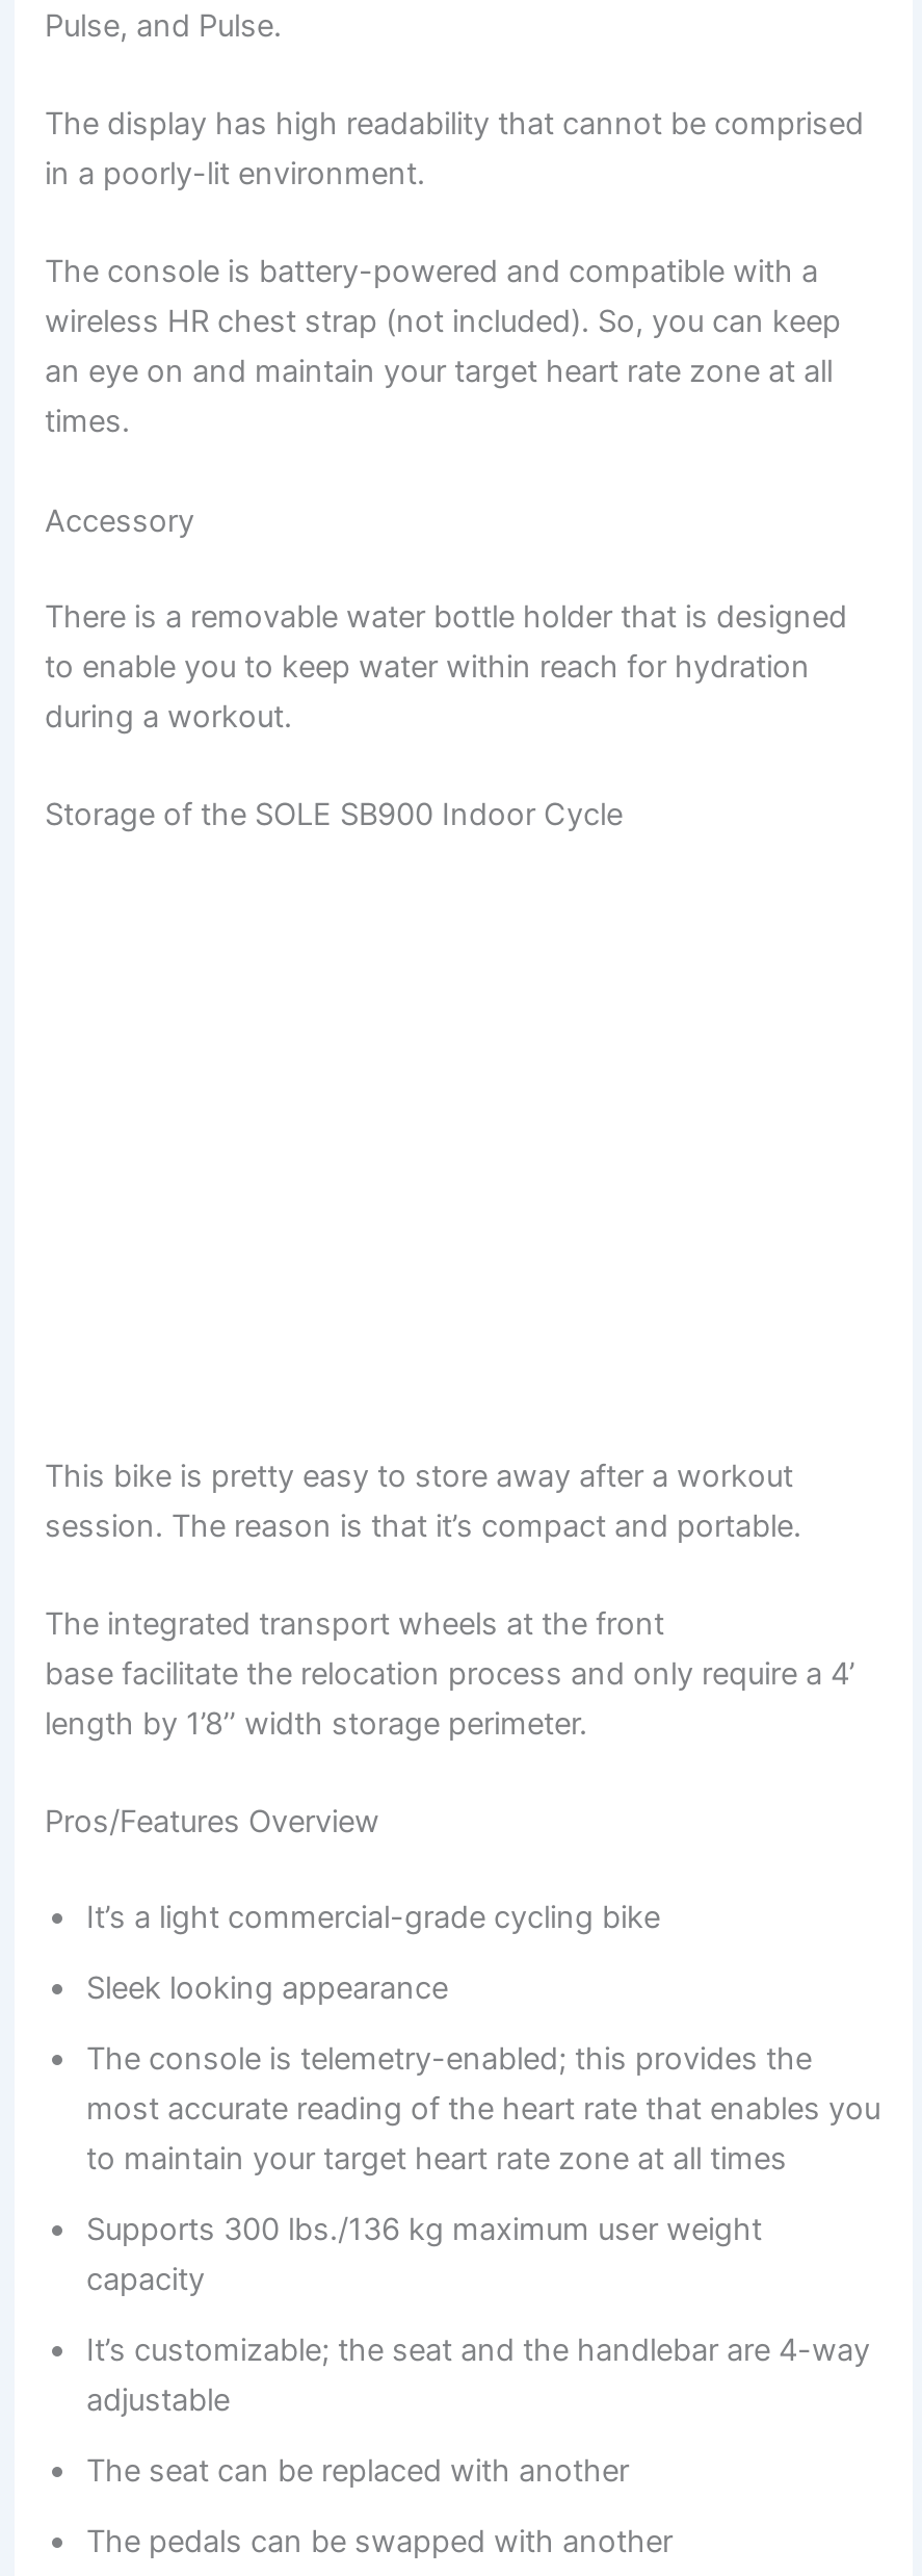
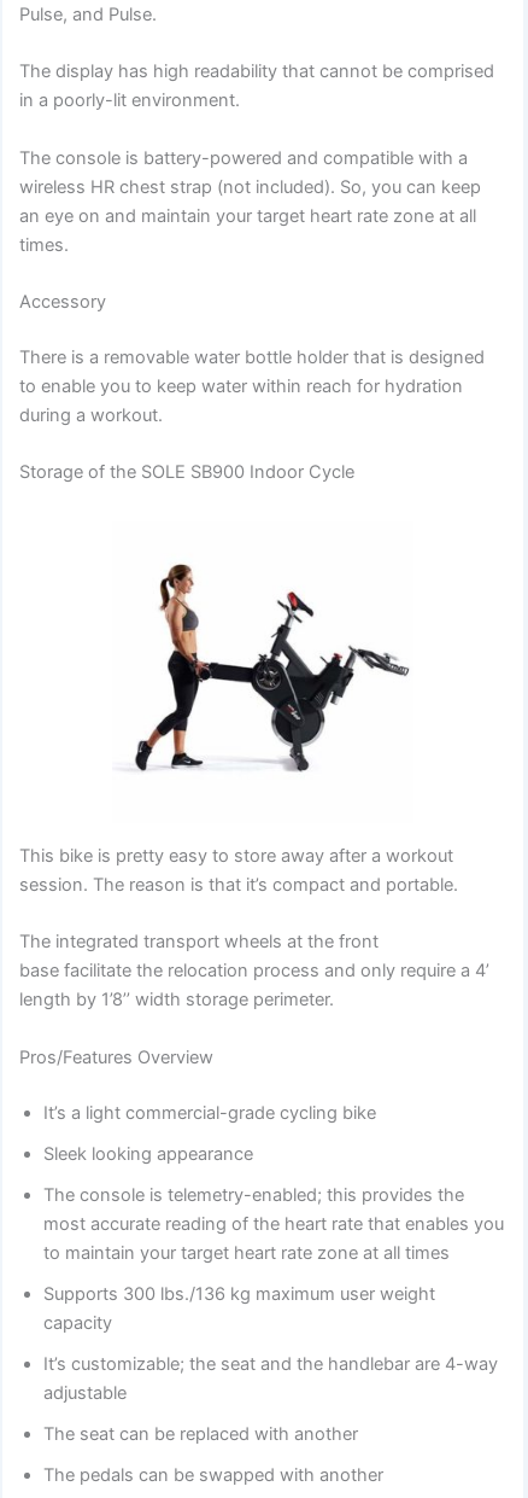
none -> [134,563,410,773] [image]

